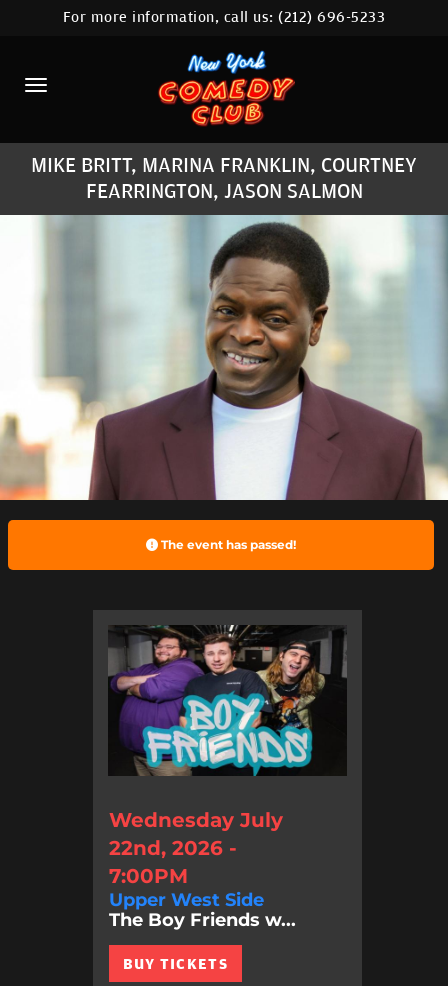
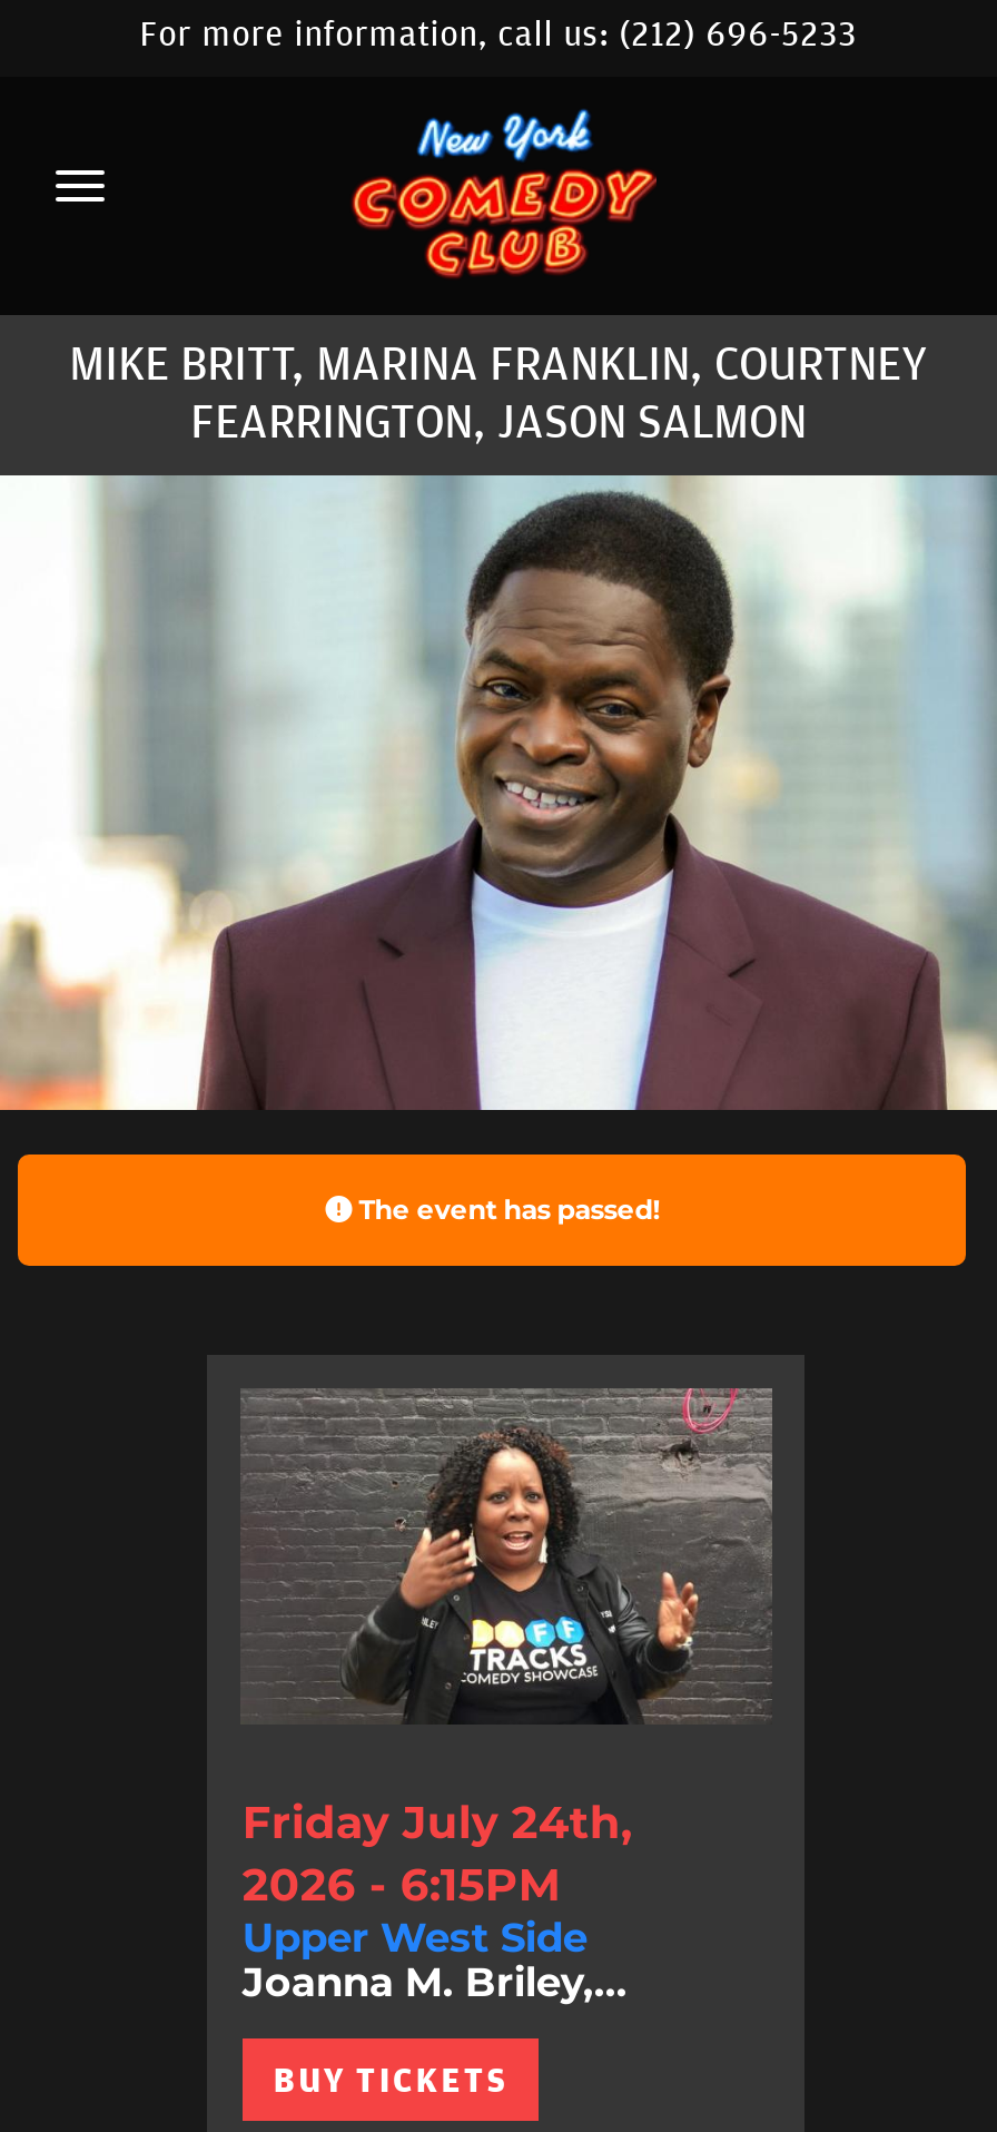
[108,625,347,888] [image] | Wednesday July | 22nd, 2026 - | 7:00PM -> [240,1386,772,1912] [image] | Friday July 24th, | 2026 - 6:15PM
[109,909,296,931] The Boy Friends w... -> [242,1959,627,2008] Joanna M. Briley,...

